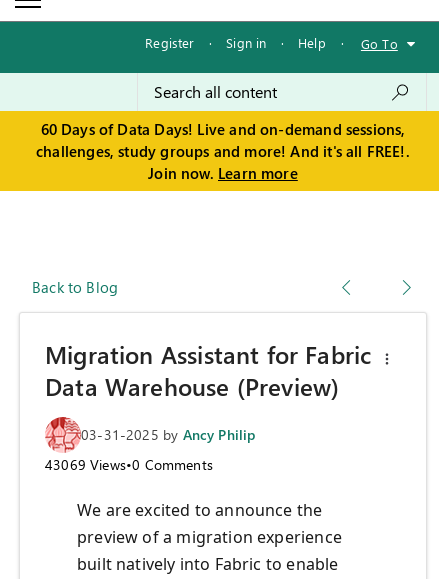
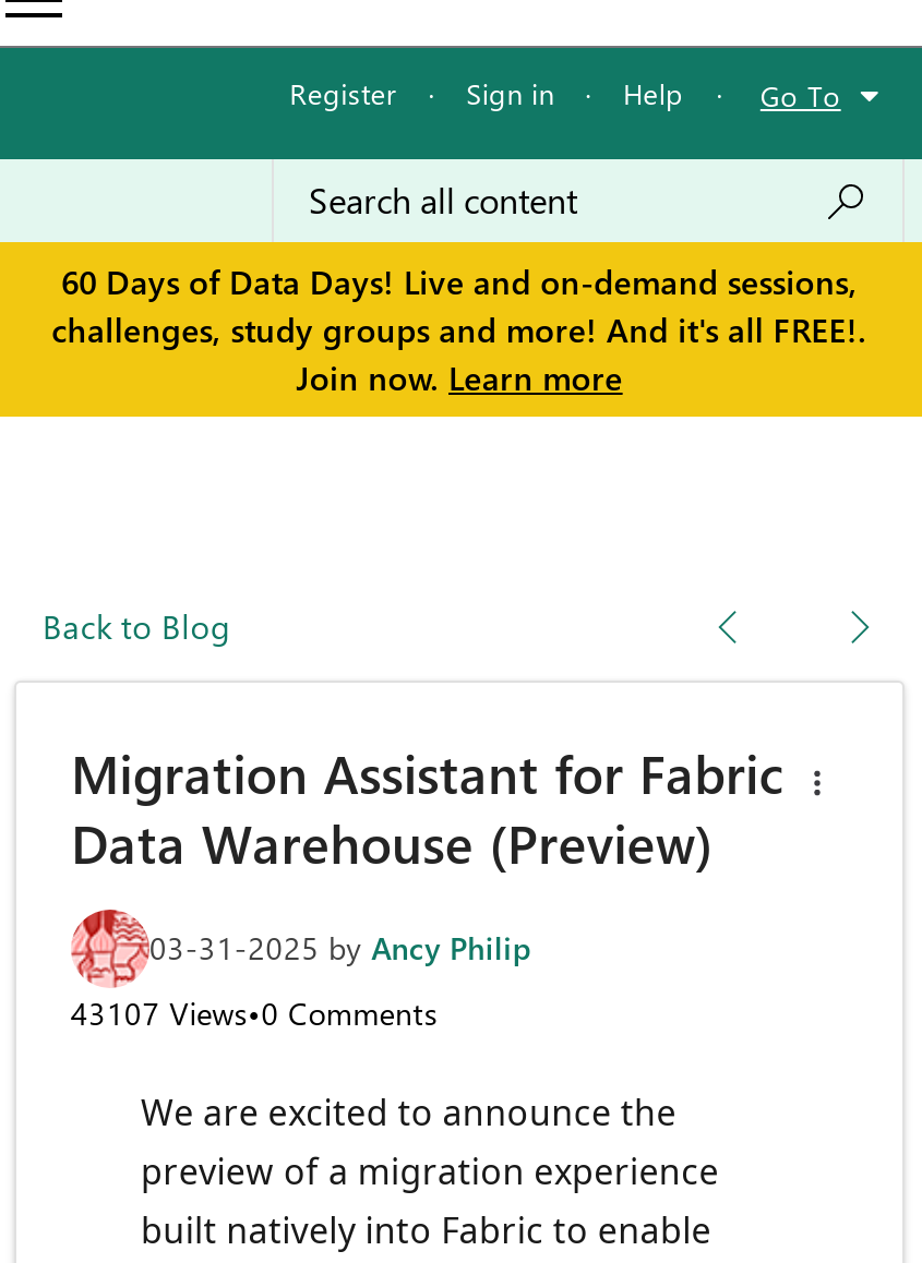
[45,455,213,474] 43069 Views•0 Comments -> [71,993,438,1035] 43107 Views•0 Comments

